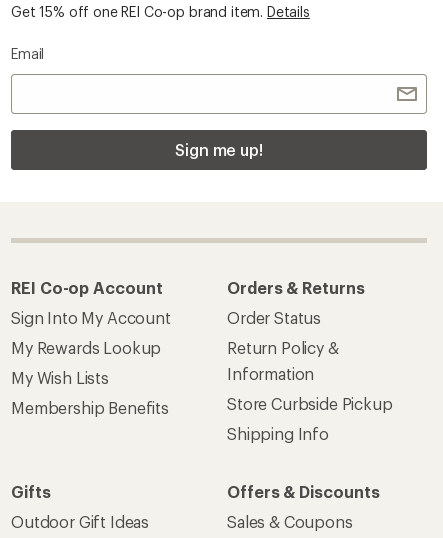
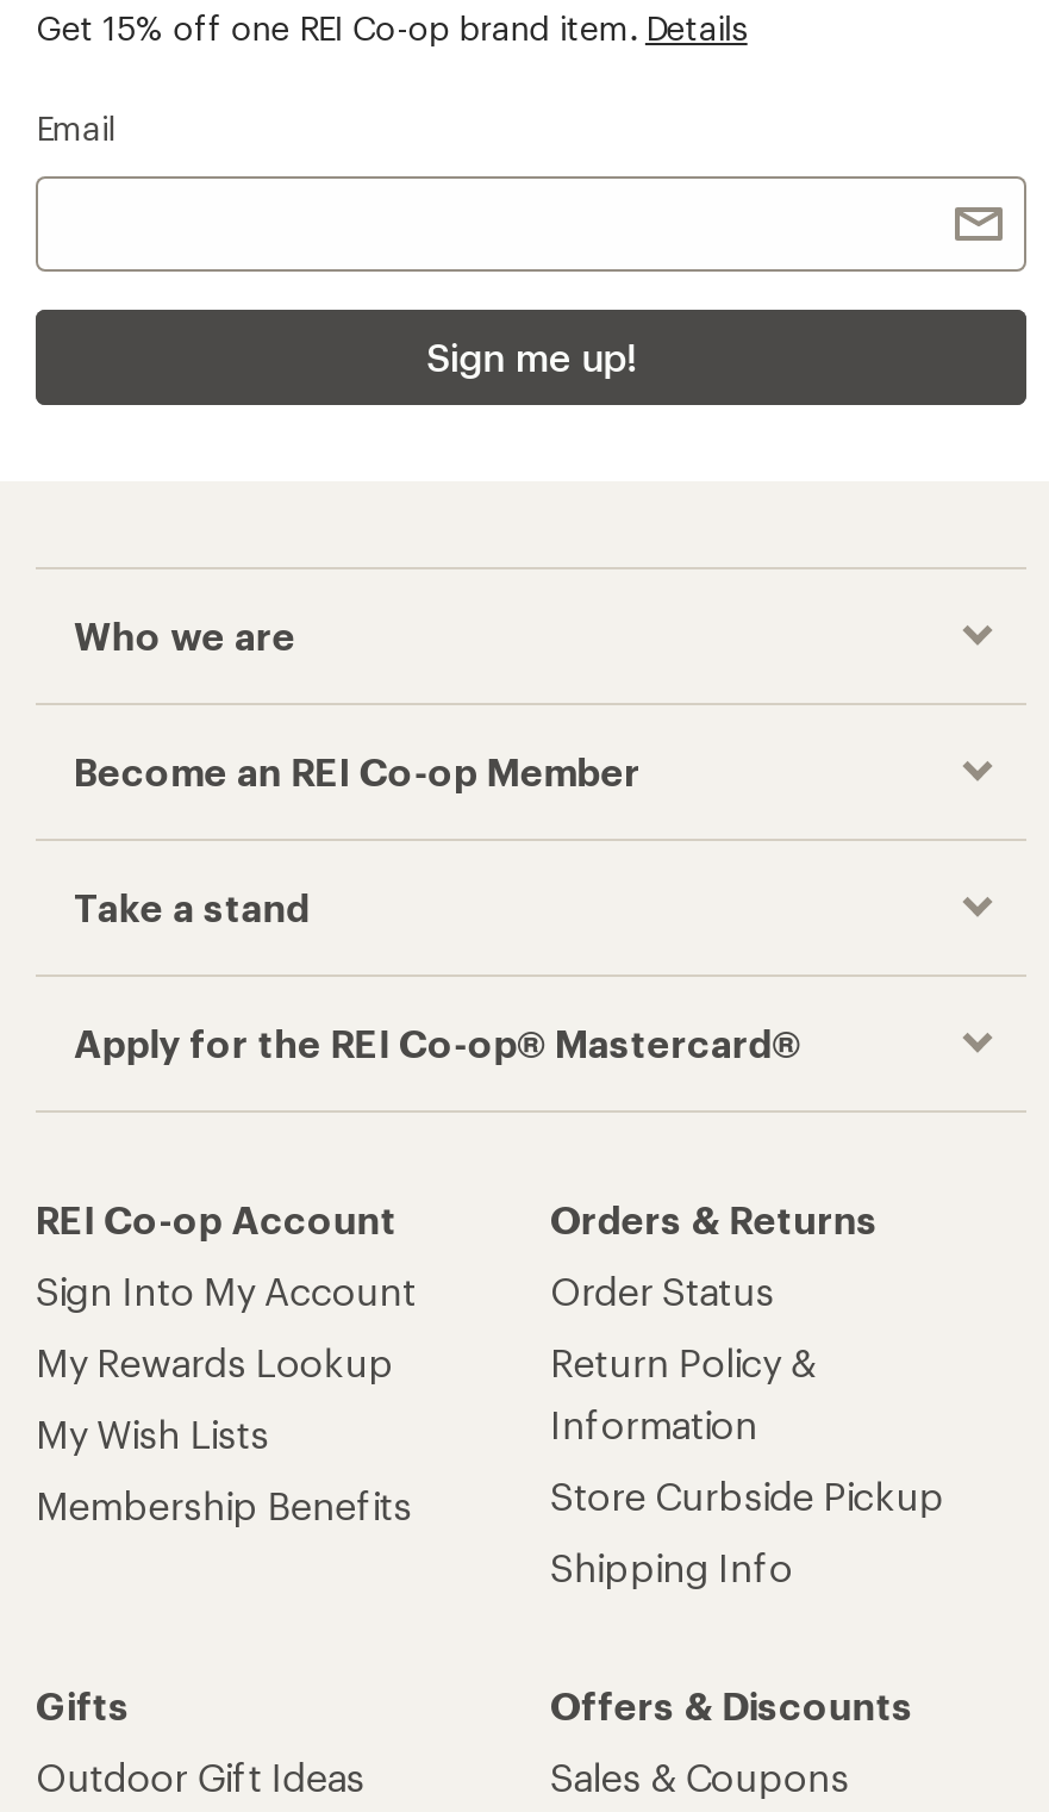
none -> [74,612,800,1065] Who we are | Become an REI Co-op Member | Take a stand | Apply for the REI Co-op® Mastercard®

